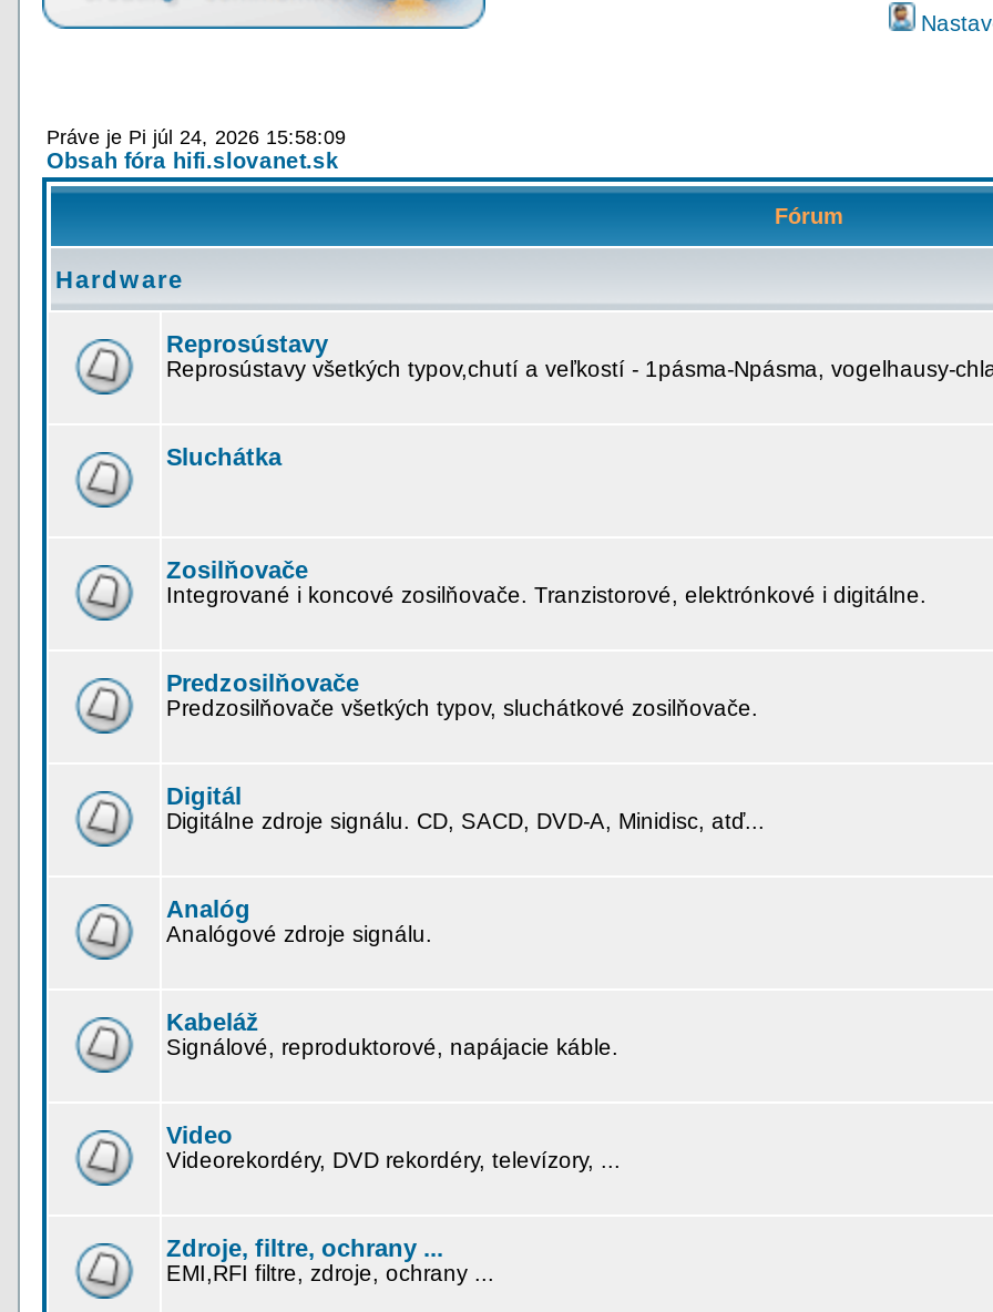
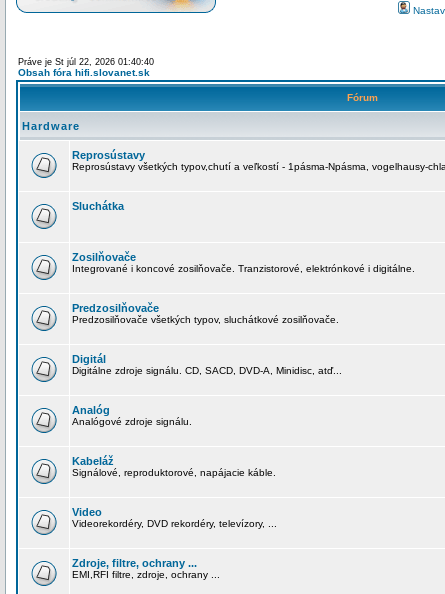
[47,126,346,148] Práve je Pi júl 24, 2026 15:58:09 -> [18,57,154,67] Práve je St júl 22, 2026 01:40:40

